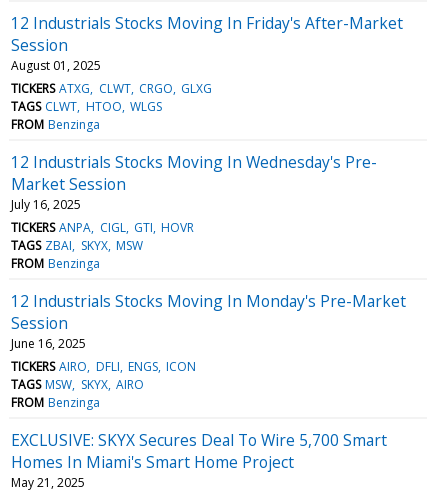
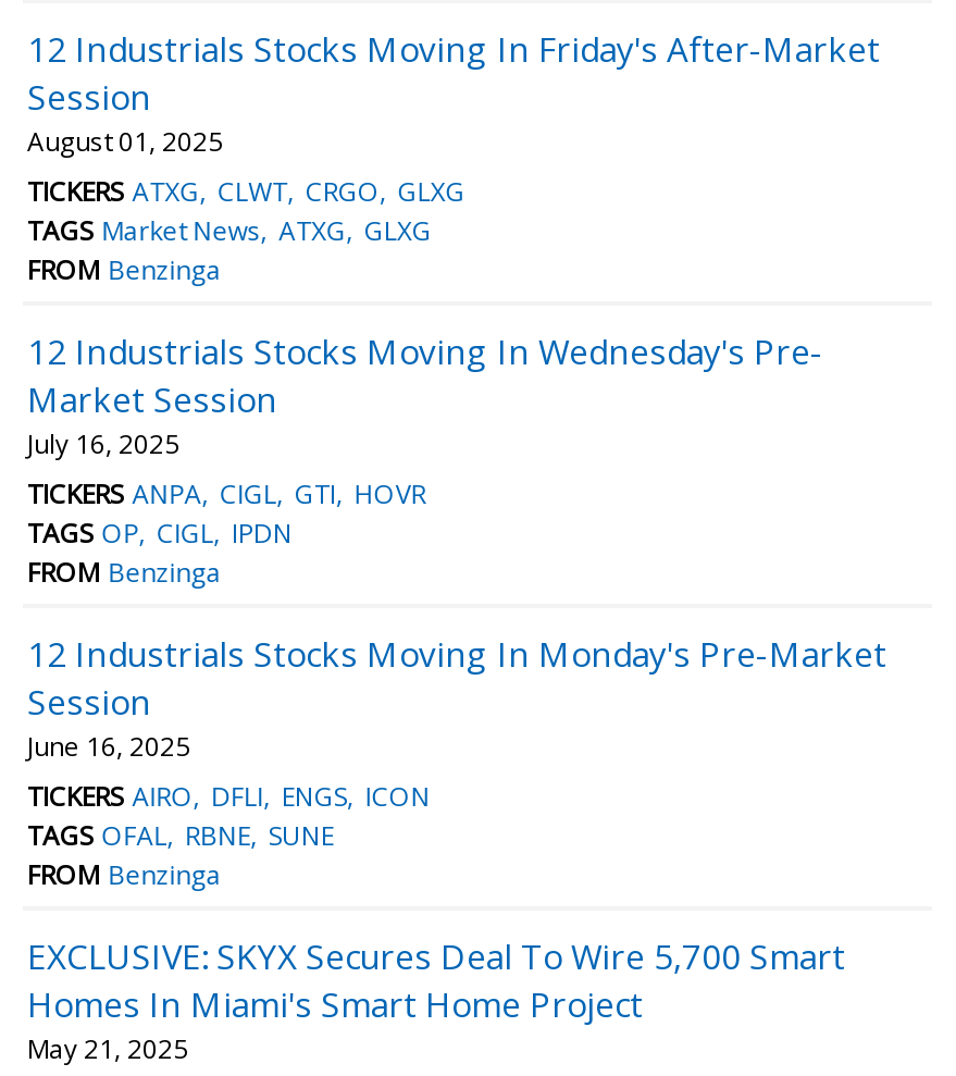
[11,98,162,115] TAGS CLWT HTOO WLGS -> [27,212,432,249] TAGS Market News ATXG GLXG
[11,237,143,254] TAGS ZBAI SKYX MSW -> [27,514,292,551] TAGS OP CIGL IPDN
[11,376,144,393] TAGS MSW SKYX AIRO -> [27,817,334,854] TAGS OFAL RBNE SUNE

